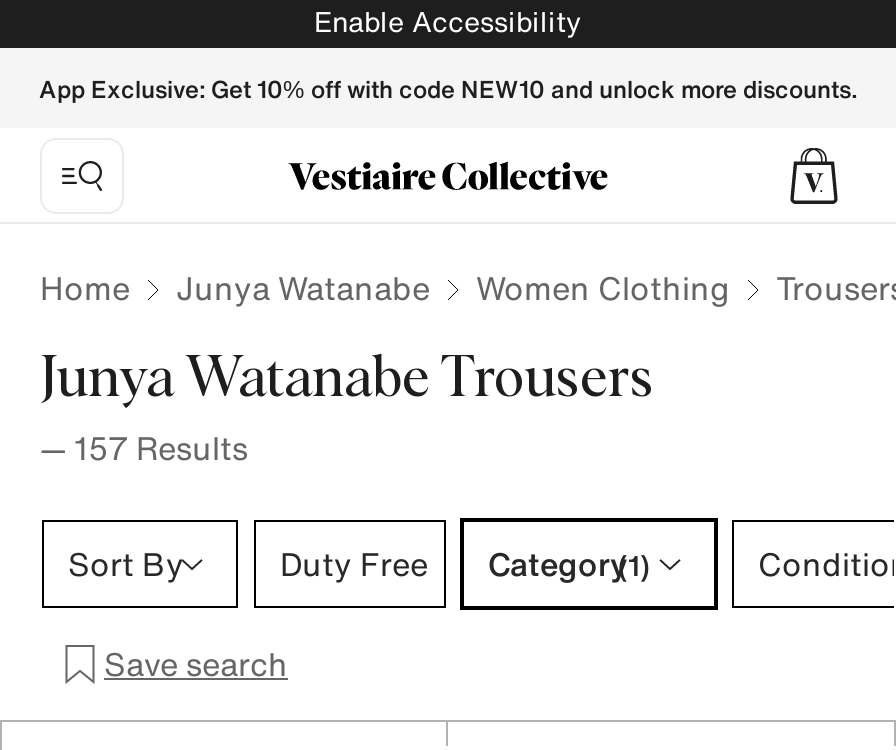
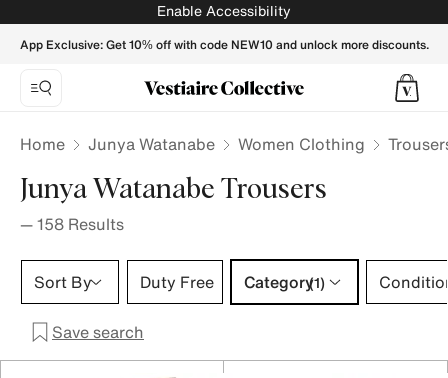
[40,424,248,472] — 157 Results -> [20,212,124,236] — 158 Results

